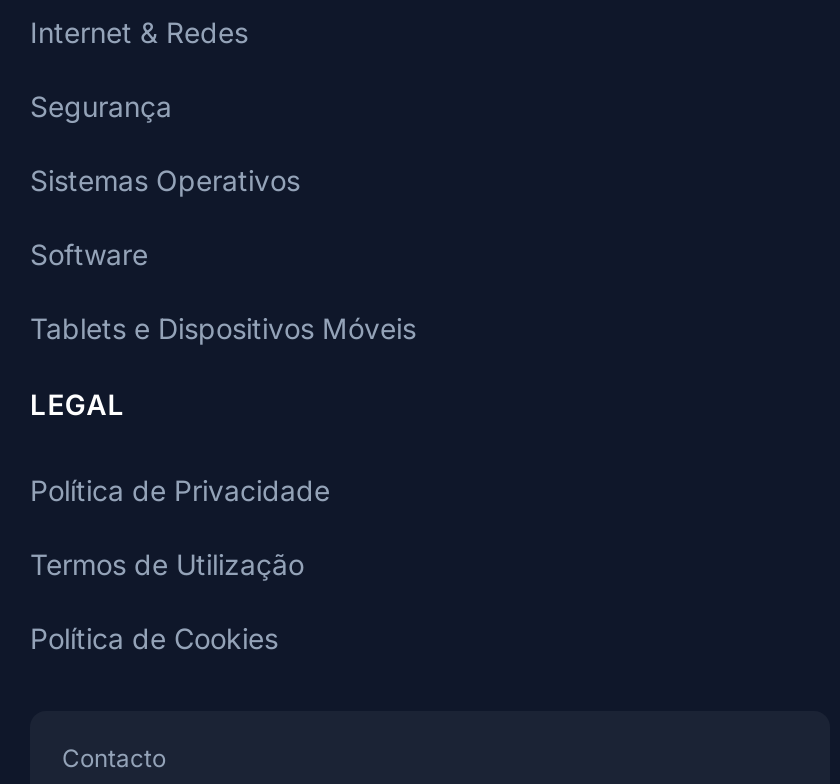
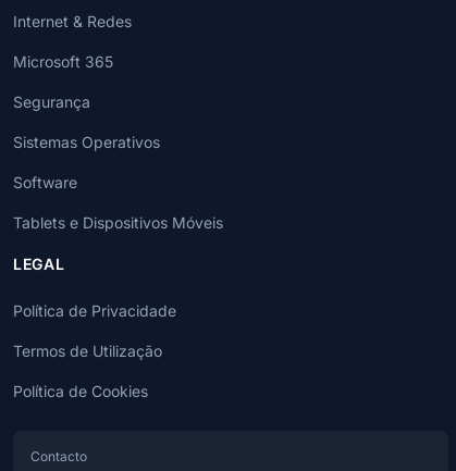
none -> [13,52,113,71] Microsoft 365

